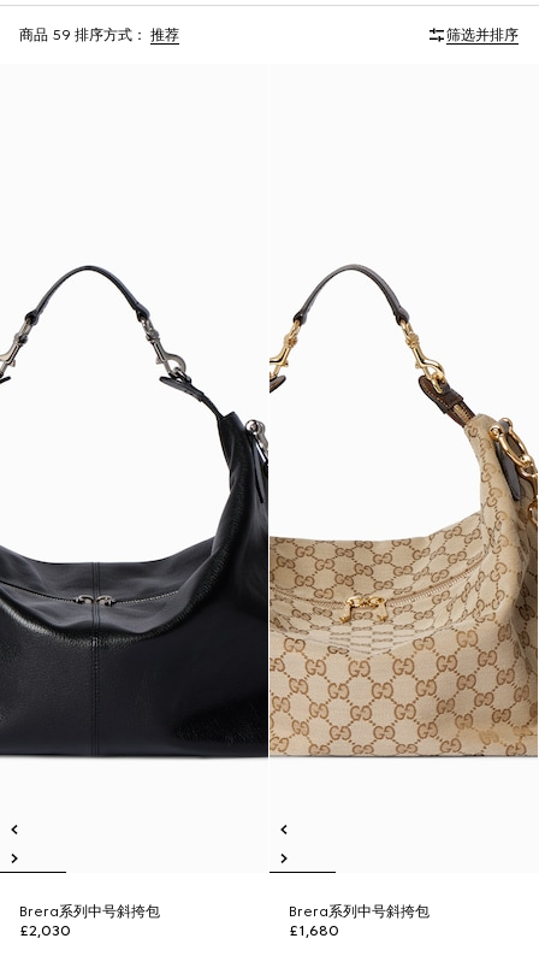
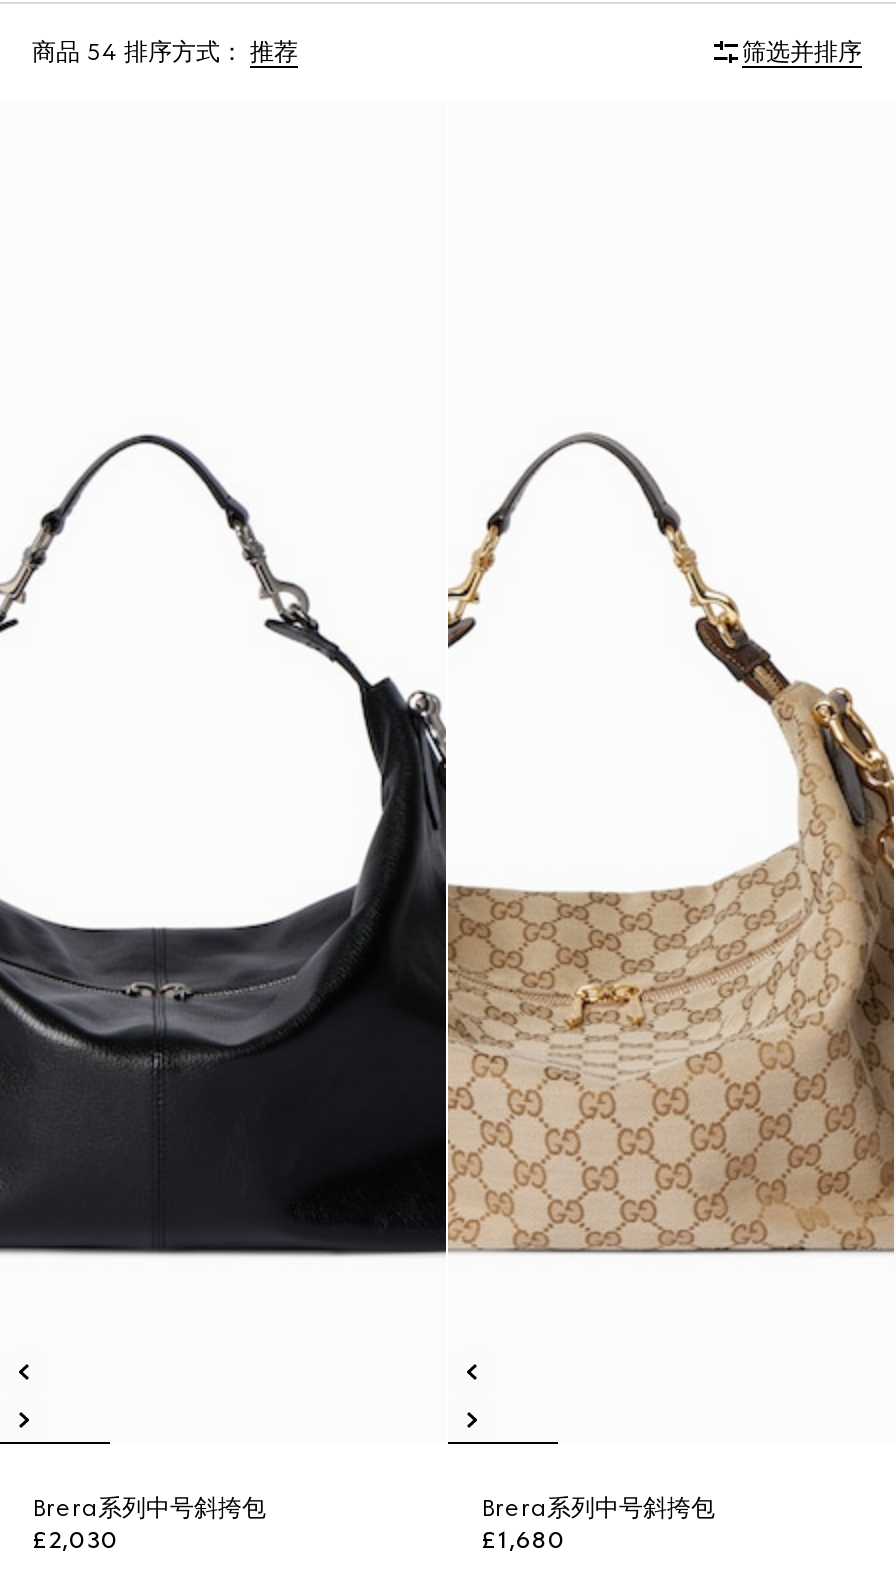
[19,26,179,43] 商品 59排序方式： 推荐 -> [32,38,298,66] 商品 54排序方式： 推荐

